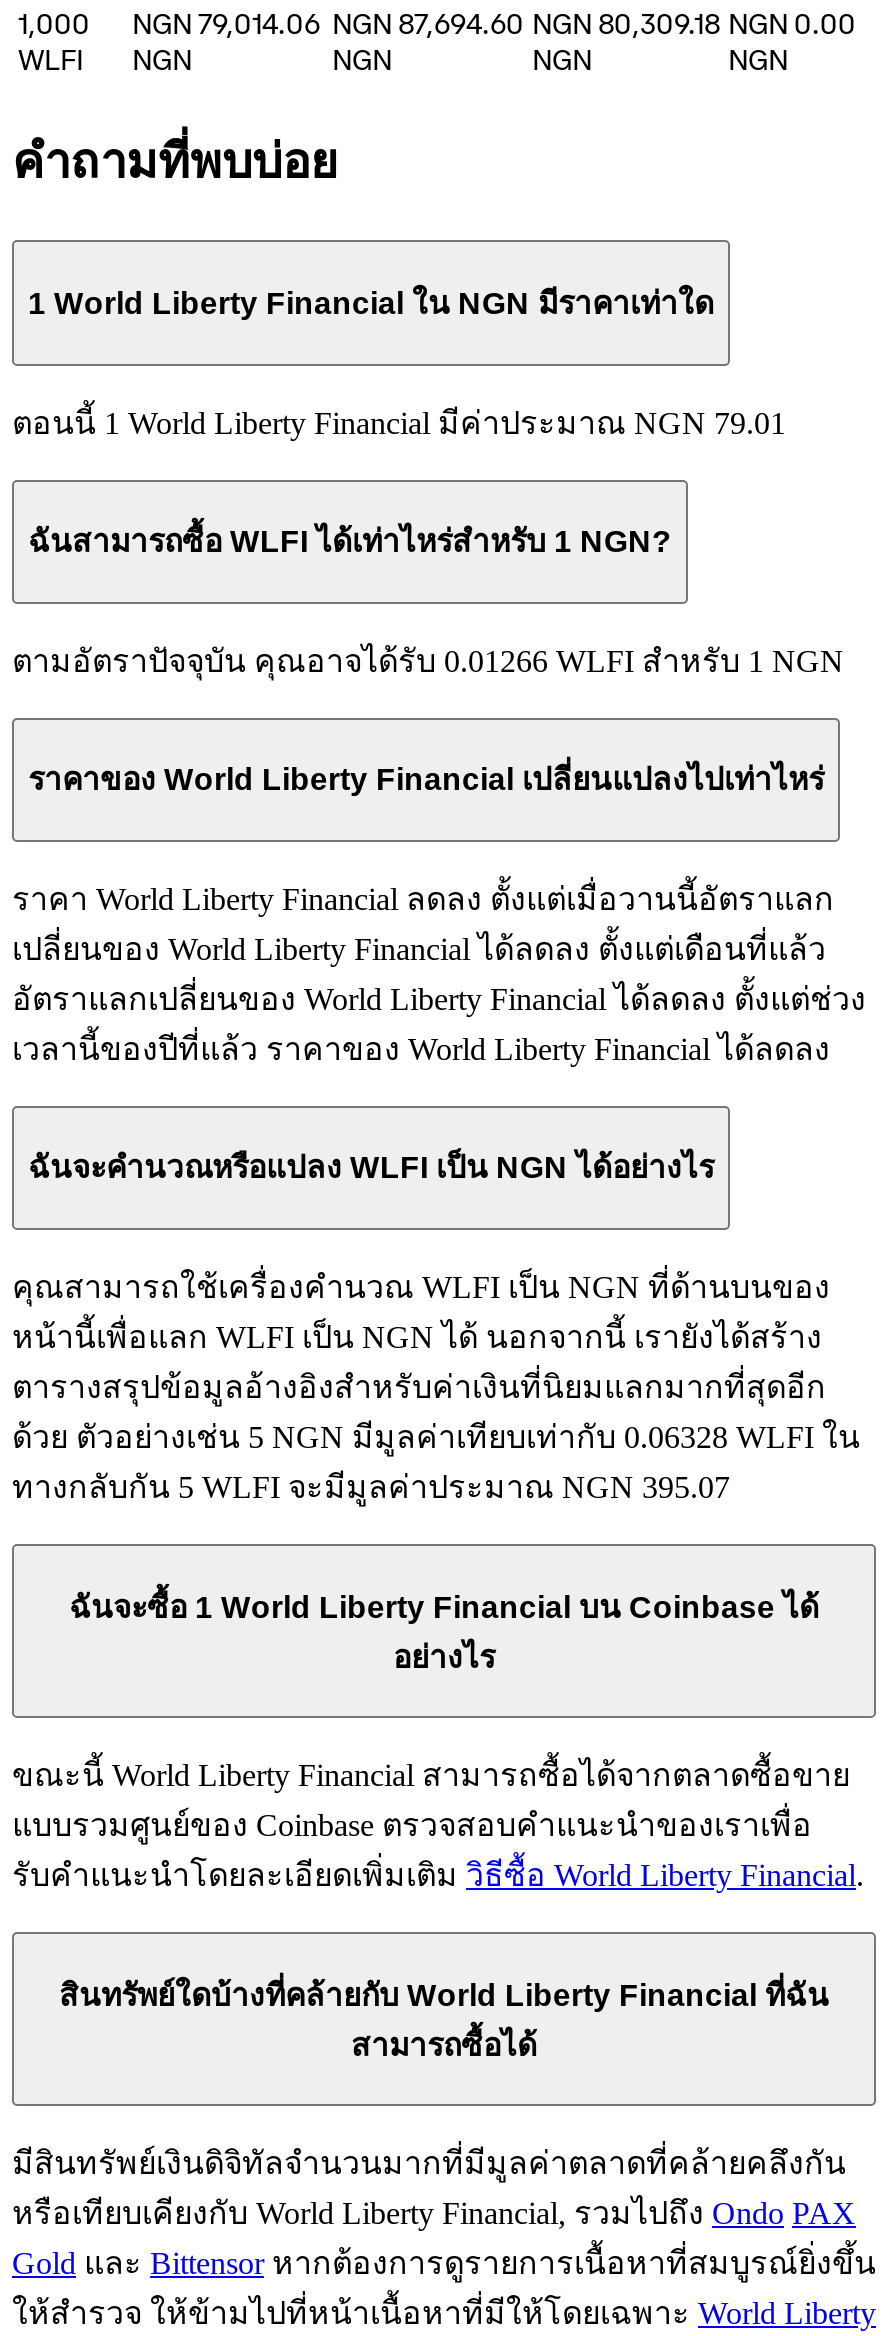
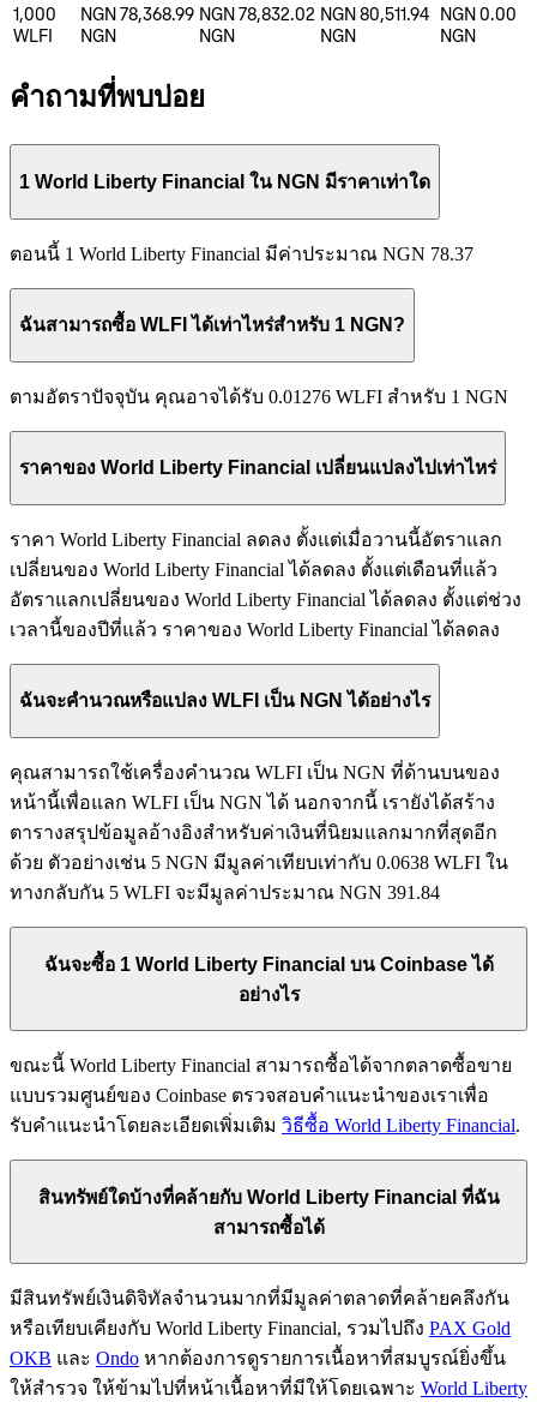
[132,5,320,41] NGN 79,014.06 -> [80,3,194,25] NGN 78,368.99
[332,5,524,41] NGN 87,694.60 -> [199,3,315,25] NGN 78,832.02
[532,5,720,41] NGN 80,309.18 -> [320,3,429,25] NGN 80,511.94
[12,405,786,439] ตอนนี้ 1 World Liberty Financial มีค่าประมาณ NGN 79.01 -> [10,243,473,263] ตอนนี้ 1 World Liberty Financial มีค่าประมาณ NGN 78.37
[12,643,844,677] ตามอัตราปัจจุบัน คุณอาจได้รับ 0.01266 WLFI สำหรับ 1 NGN -> [10,386,508,407] ตามอัตราปัจจุบัน คุณอาจได้รับ 0.01276 WLFI สำหรับ 1 NGN
[12,1420,860,1454] ด้วย ตัวอย่างเช่น 5 NGN มีมูลค่าเทียบเท่ากับ 0.06328 WLFI ใน -> [10,852,508,873] ด้วย ตัวอย่างเช่น 5 NGN มีมูลค่าเทียบเท่ากับ 0.0638 WLFI ใน
[12,1470,730,1504] ทางกลับกัน 5 WLFI จะมีมูลค่าประมาณ NGN 395.07 -> [10,882,440,903] ทางกลับกัน 5 WLFI จะมีมูลค่าประมาณ NGN 391.84
[12,2197,856,2231] หรือเทียบเคียงกับ World Liberty Financial, รวมไปถึงOndo PAX -> [10,1318,511,1339] หรือเทียบเคียงกับ World Liberty Financial, รวมไปถึงPAX Gold
[12,2247,876,2281] GoldและBittensorหากต้องการดูรายการเนื้อหาที่สมบูรณ์ยิ่งขึ้น -> [10,1348,506,1369] OKBและOndoหากต้องการดูรายการเนื้อหาที่สมบูรณ์ยิ่งขึ้น

